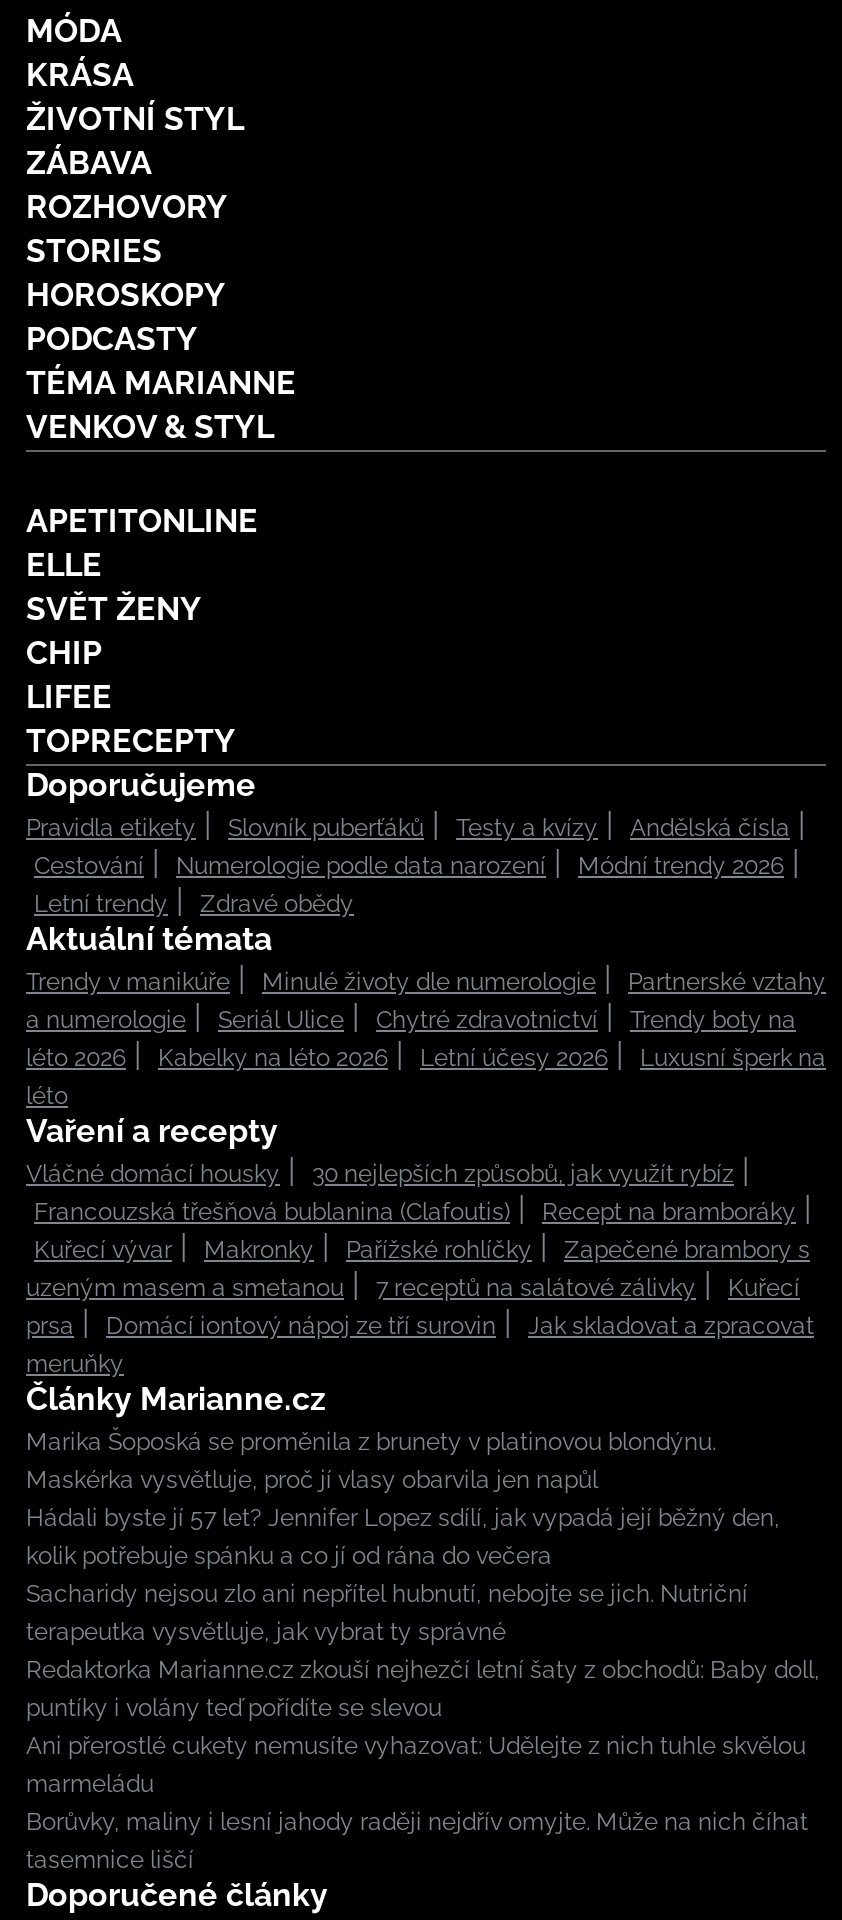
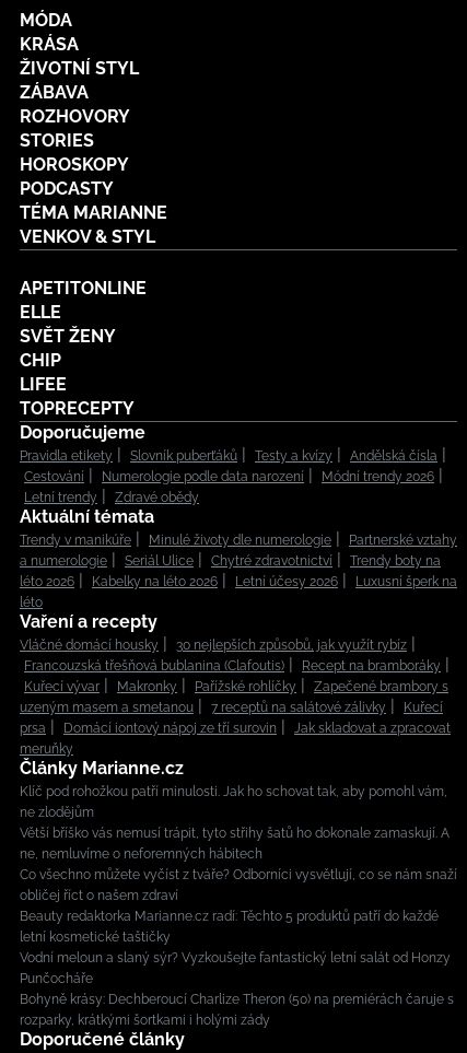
[26,1428,820,1874] Marika Šoposká se proměnila z brunety v platinovou blondýnu. | Maskérka vysvětluje, proč jí vlasy obarvila jen napůl | Hádali byste jí 57 let? Jennifer Lopez sdílí, jak vypadá její běžný den, | kolik potřebuje spánku a co jí od rána do večera | Sacharidy nejsou zlo ani nepřítel hubnutí, nebojte se jich. Nutriční | terapeutka vysvětluje, jak vybrat ty správné | Redaktorka Marianne.cz zkouší nejhezčí letní šaty z obchodů: Baby doll, | puntíky i volány teď pořídíte se slevou | Ani přerostlé cukety nemusíte vyhazovat: Udělejte z nich tuhle skvělou | marmeládu | Borůvky, maliny i lesní jahody raději nejdřív omyjte. Může na nich číhat | tasemnice liščí -> [20,784,457,1028] Klíč pod rohožkou patří minulosti. Jak ho schovat tak, aby pomohl vám, | ne zlodějům | Větší bříško vás nemusí trápit, tyto střihy šatů ho dokonale zamaskují. A | ne, nemluvíme o neforemných hábitech | Co všechno můžete vyčíst z tváře? Odborníci vysvětlují, co se nám snaží | obličej říct o našem zdraví | Beauty redaktorka Marianne.cz radí: Těchto 5 produktů patří do každé | letní kosmetické taštičky | Vodní meloun a slaný sýr? Vyzkoušejte fantastický letní salát od Honzy | Punčocháře | Bohyně krásy: Dechberoucí Charlize Theron (50) na premiérách čaruje s | rozparky, krátkými šortkami i holými zády

